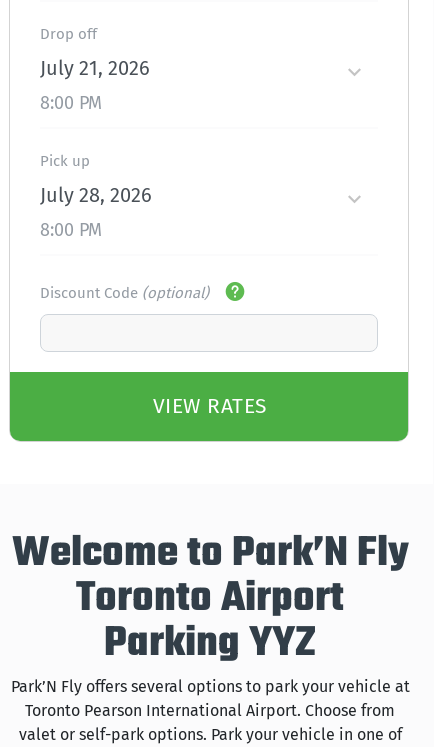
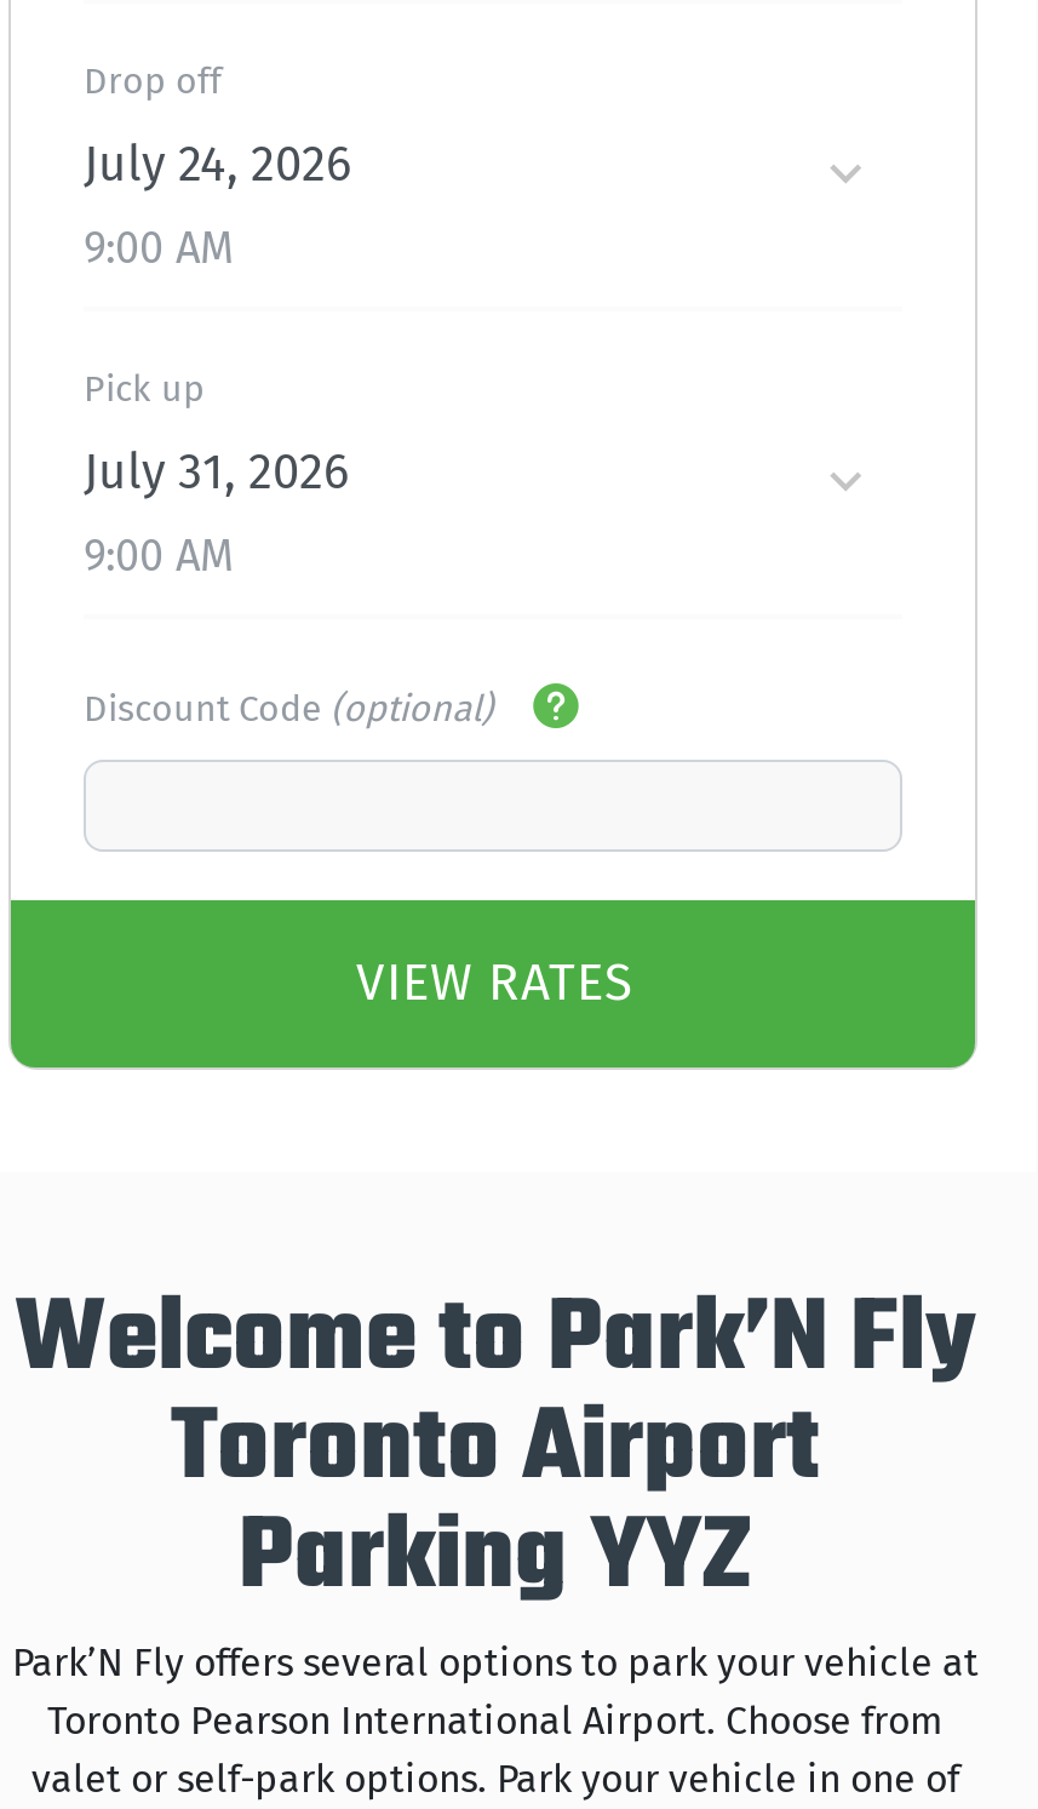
[40,56,150,80] July 21, 2026 -> [84,134,352,193] July 24, 2026
[40,92,102,114] 8:00 PM -> [84,222,234,275] 9:00 AM
[40,183,152,207] July 28, 2026 -> [84,442,350,500] July 31, 2026
[40,219,102,241] 8:00 PM -> [84,529,234,583] 9:00 AM

